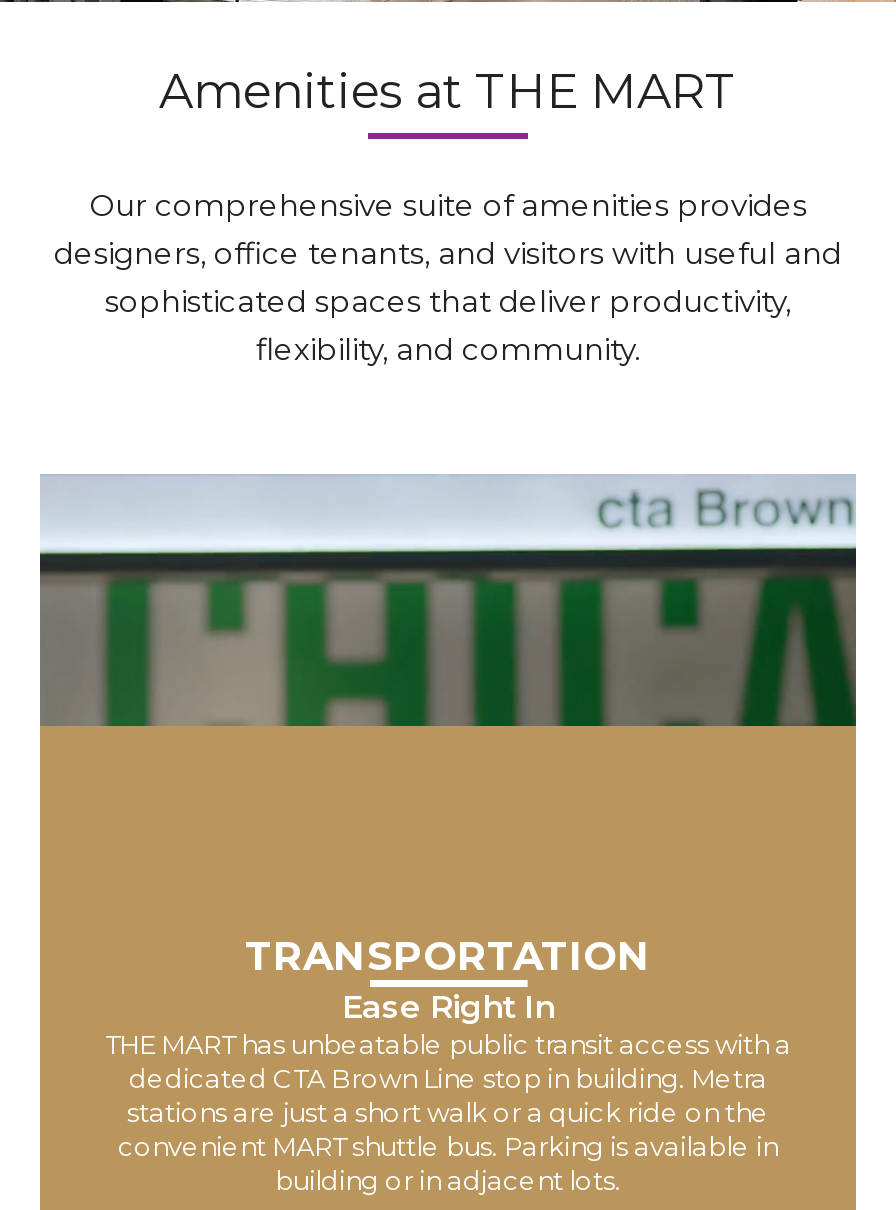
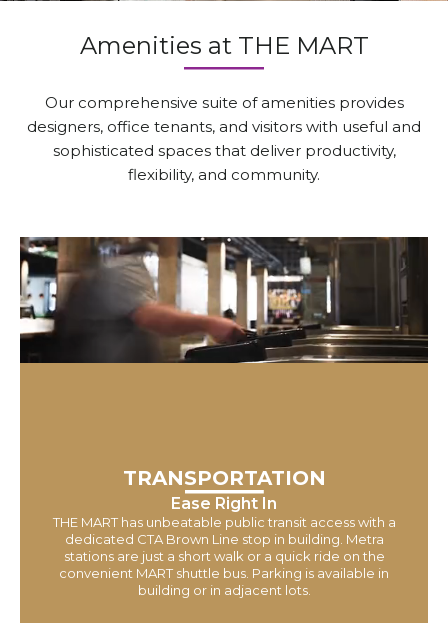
[38,474,856,728] [image] -> [19,236,429,364] [image]

